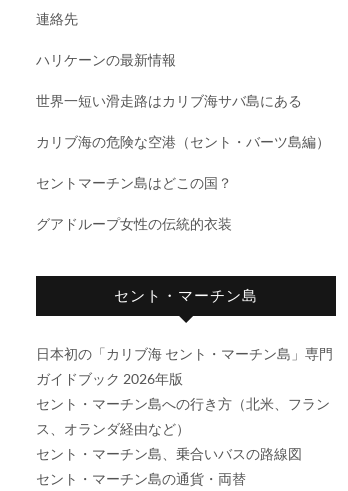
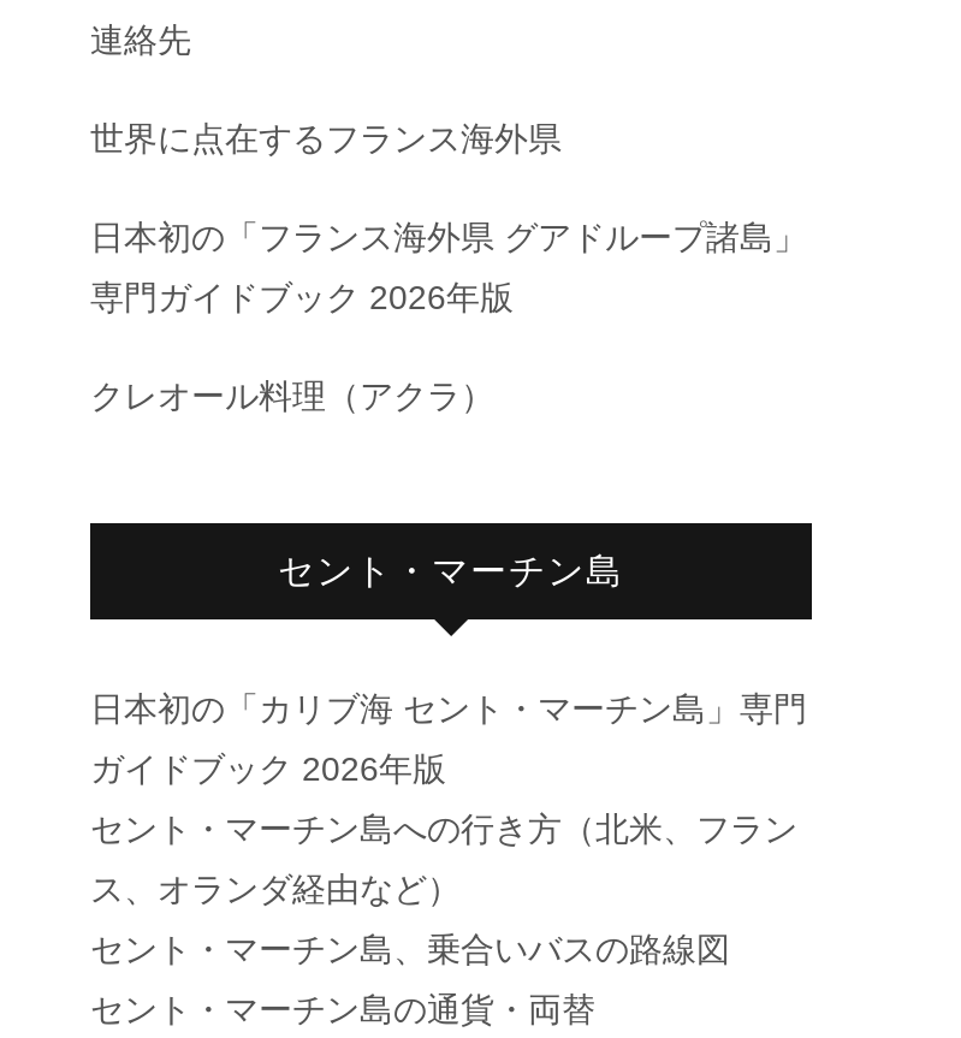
[36,51,330,232] ハリケーンの最新情報 | 世界一短い滑走路はカリブ海サバ島にある | カリブ海の危険な空港（セント・バーツ島編） | セントマーチン島はどこの国？ | グアドループ女性の伝統的衣装 -> [90,119,807,415] 世界に点在するフランス海外県 | 日本初の「フランス海外県 グアドループ諸島」 | 専門ガイドブック 2026年版 | クレオール料理（アクラ）

